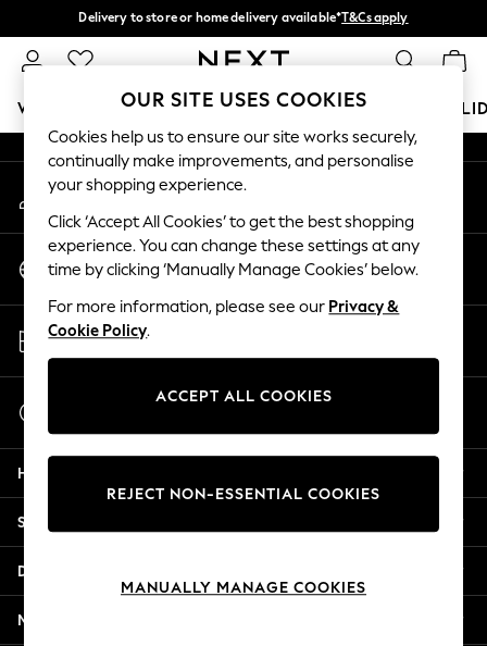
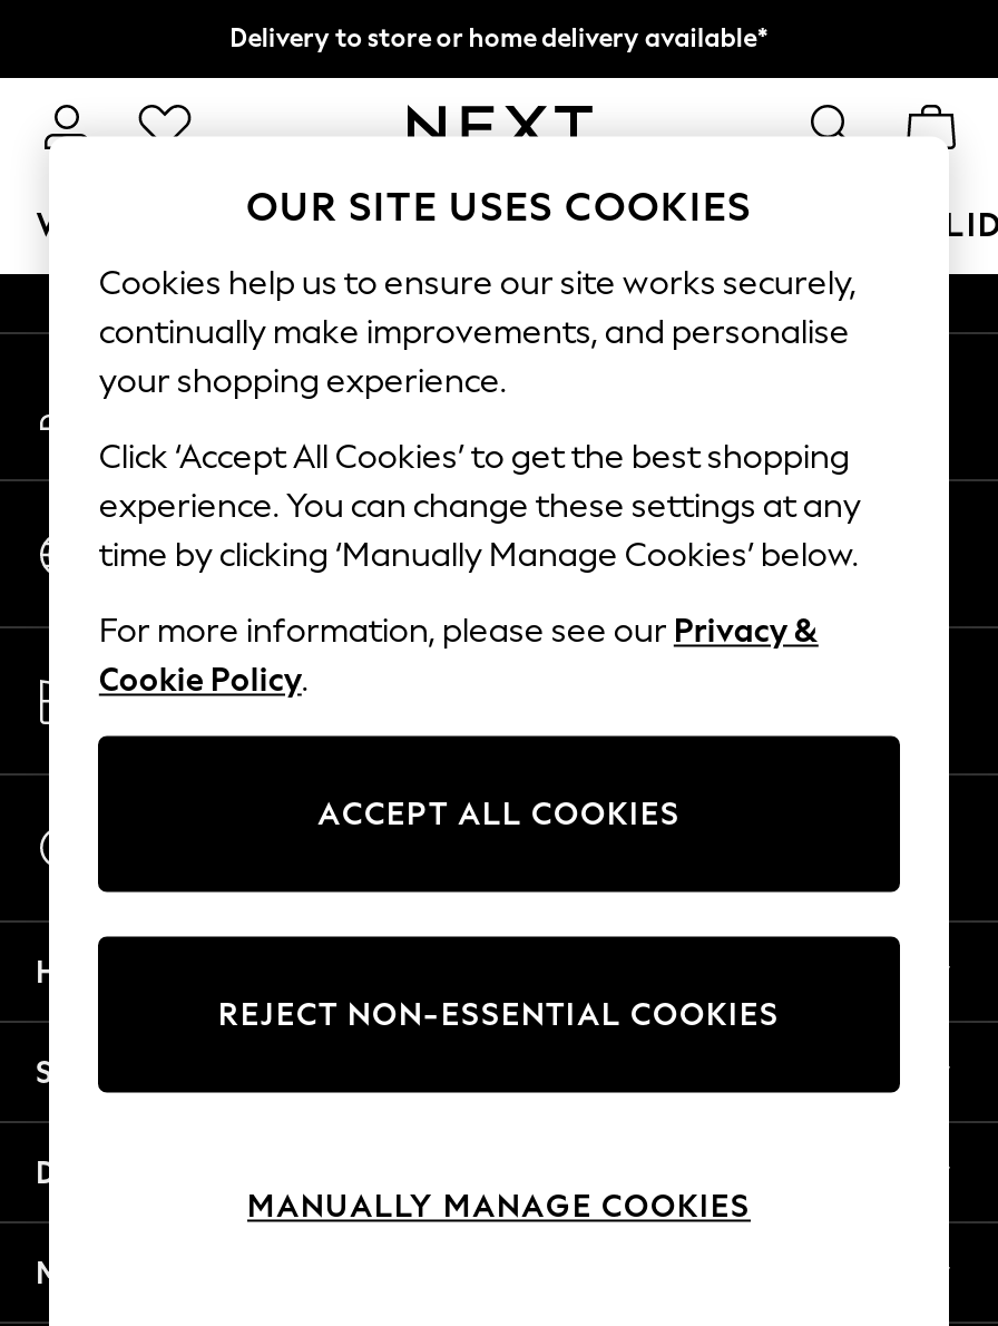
[79,10,408,25] Delivery to store or home delivery available*T&Cs apply -> [230,22,768,53] Delivery to store or home delivery available*

